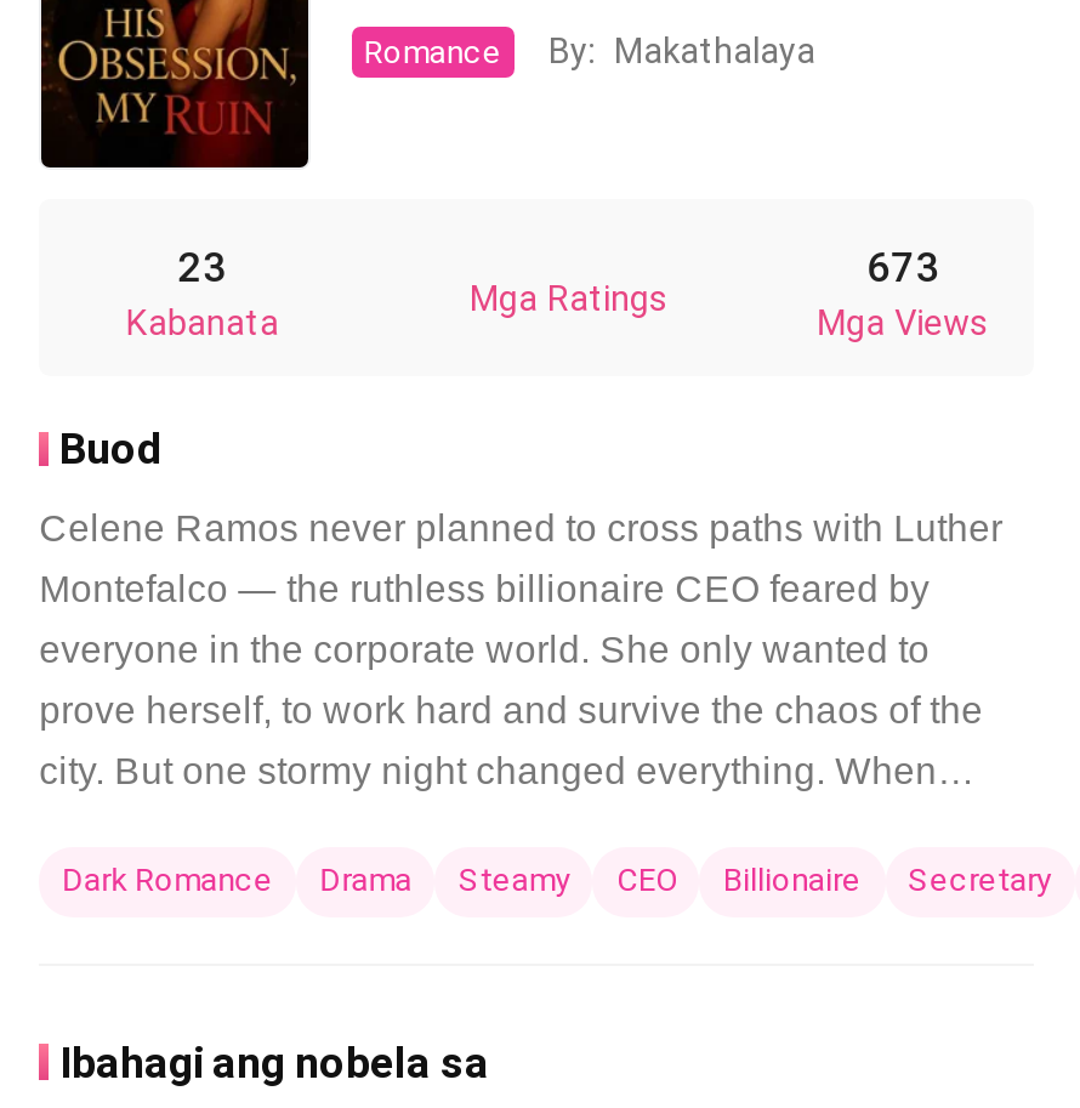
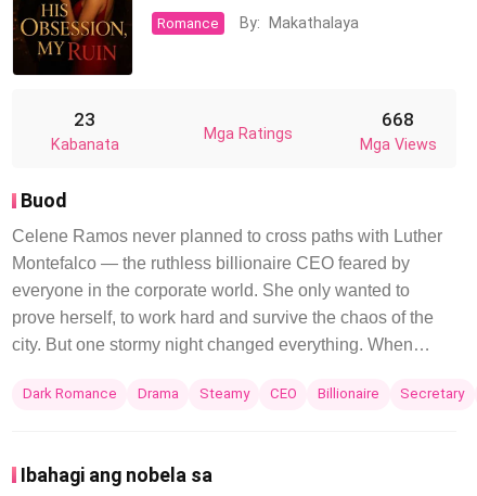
[867,242,939,291] 673 -> [382,108,414,130] 668

